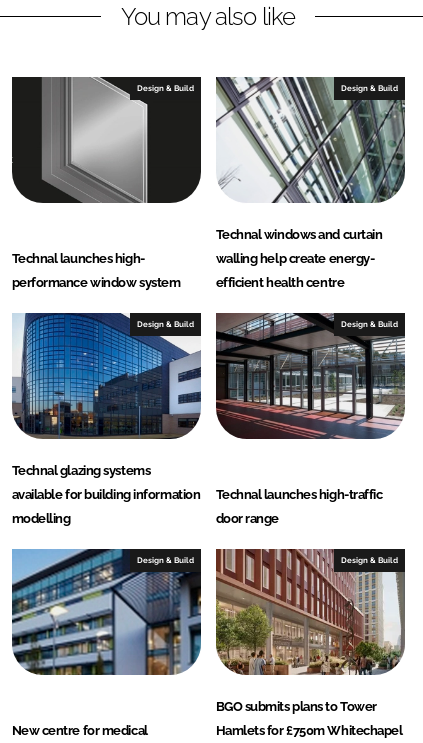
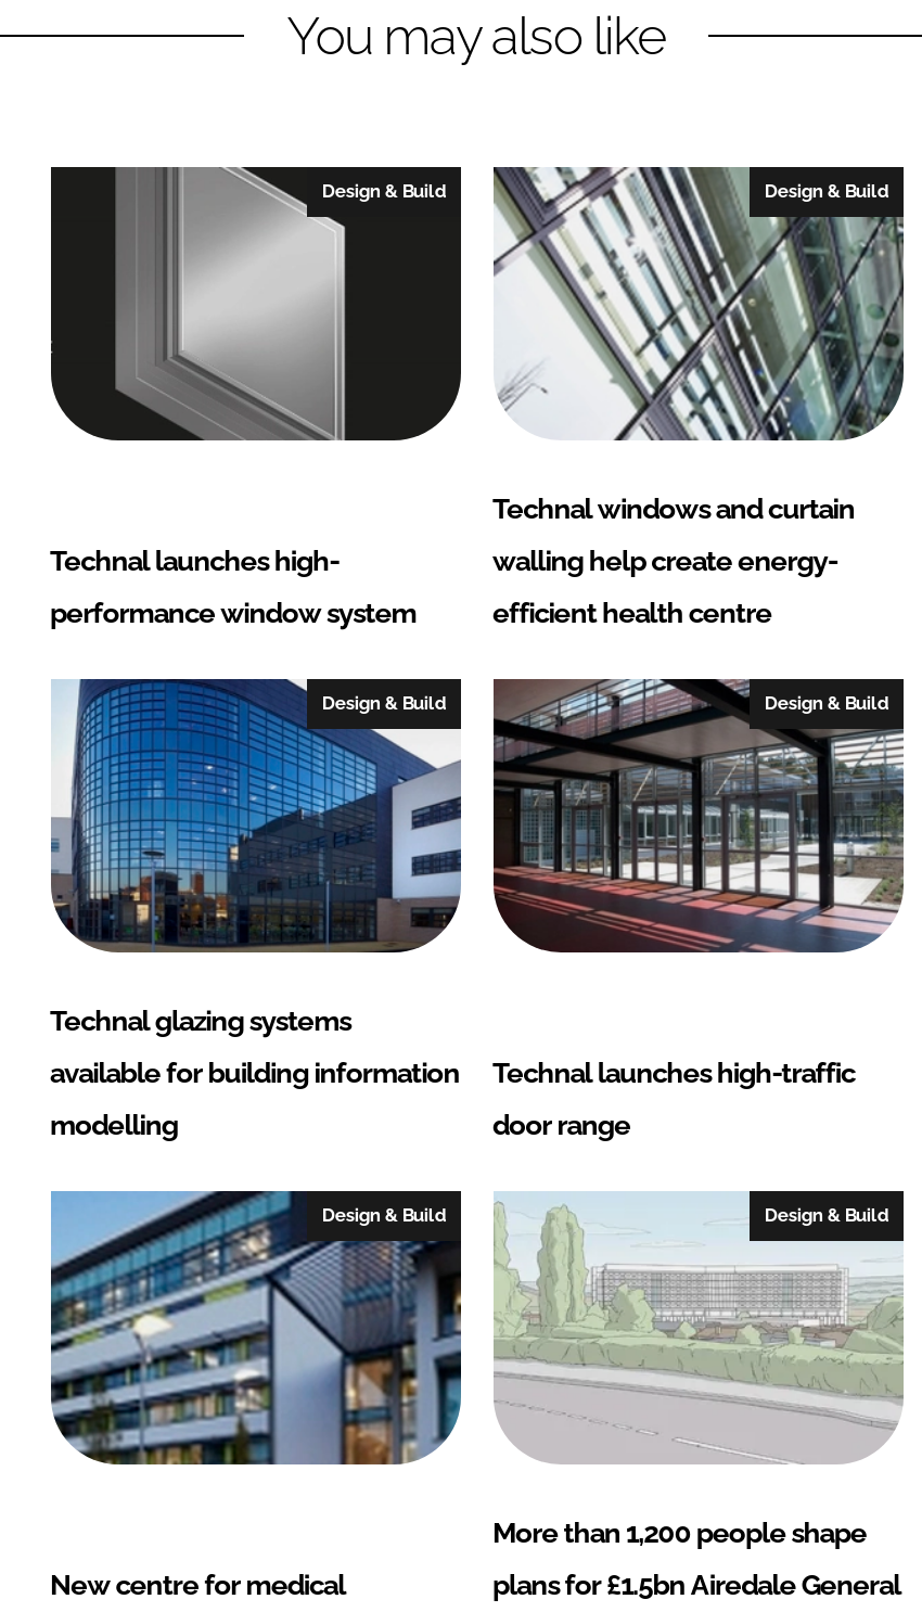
[215,548,406,714] [image] | BGO submits plans to Tower -> [492,1191,904,1550] [image] | More than 1,200 people shape
[215,723,402,738] Hamlets for £750m Whitechapel -> [492,1569,901,1602] plans for £1.5bn Airedale General

